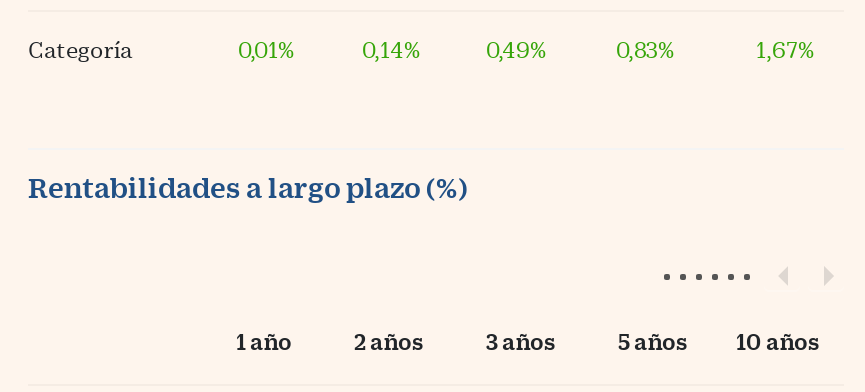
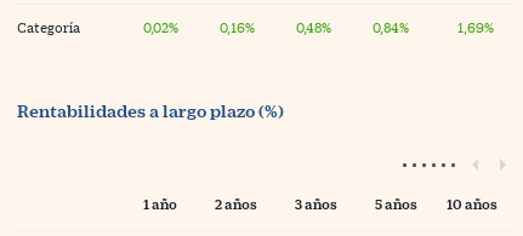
[238,35,294,61] 0,01% -> [143,19,178,35] 0,02%
[362,35,420,61] 0,14% -> [220,19,255,35] 0,16%
[486,35,546,61] 0,49% -> [296,19,331,35] 0,48%
[616,35,674,61] 0,83% -> [373,19,409,35] 0,84%
[756,35,814,61] 1,67% -> [457,19,494,35] 1,69%

